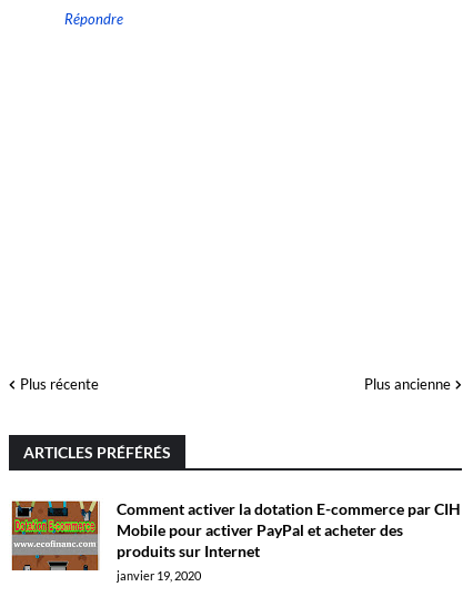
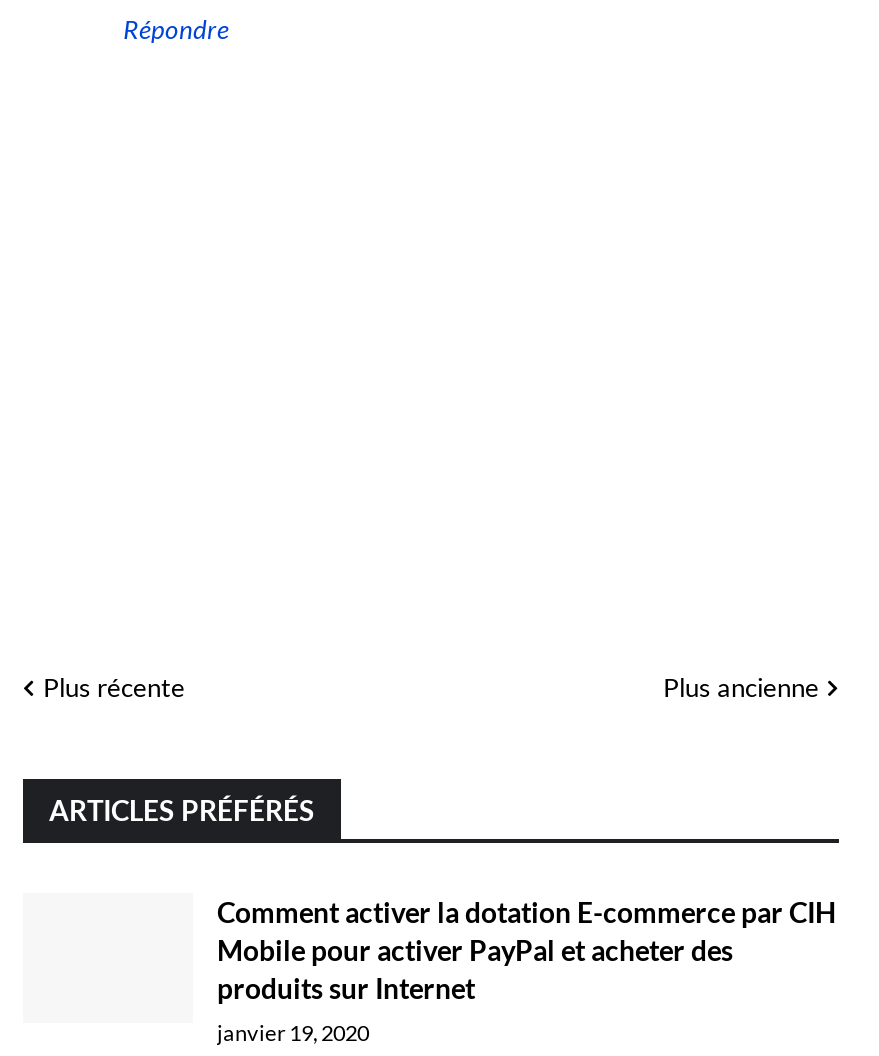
[11,500,100,571] [image] -> none

